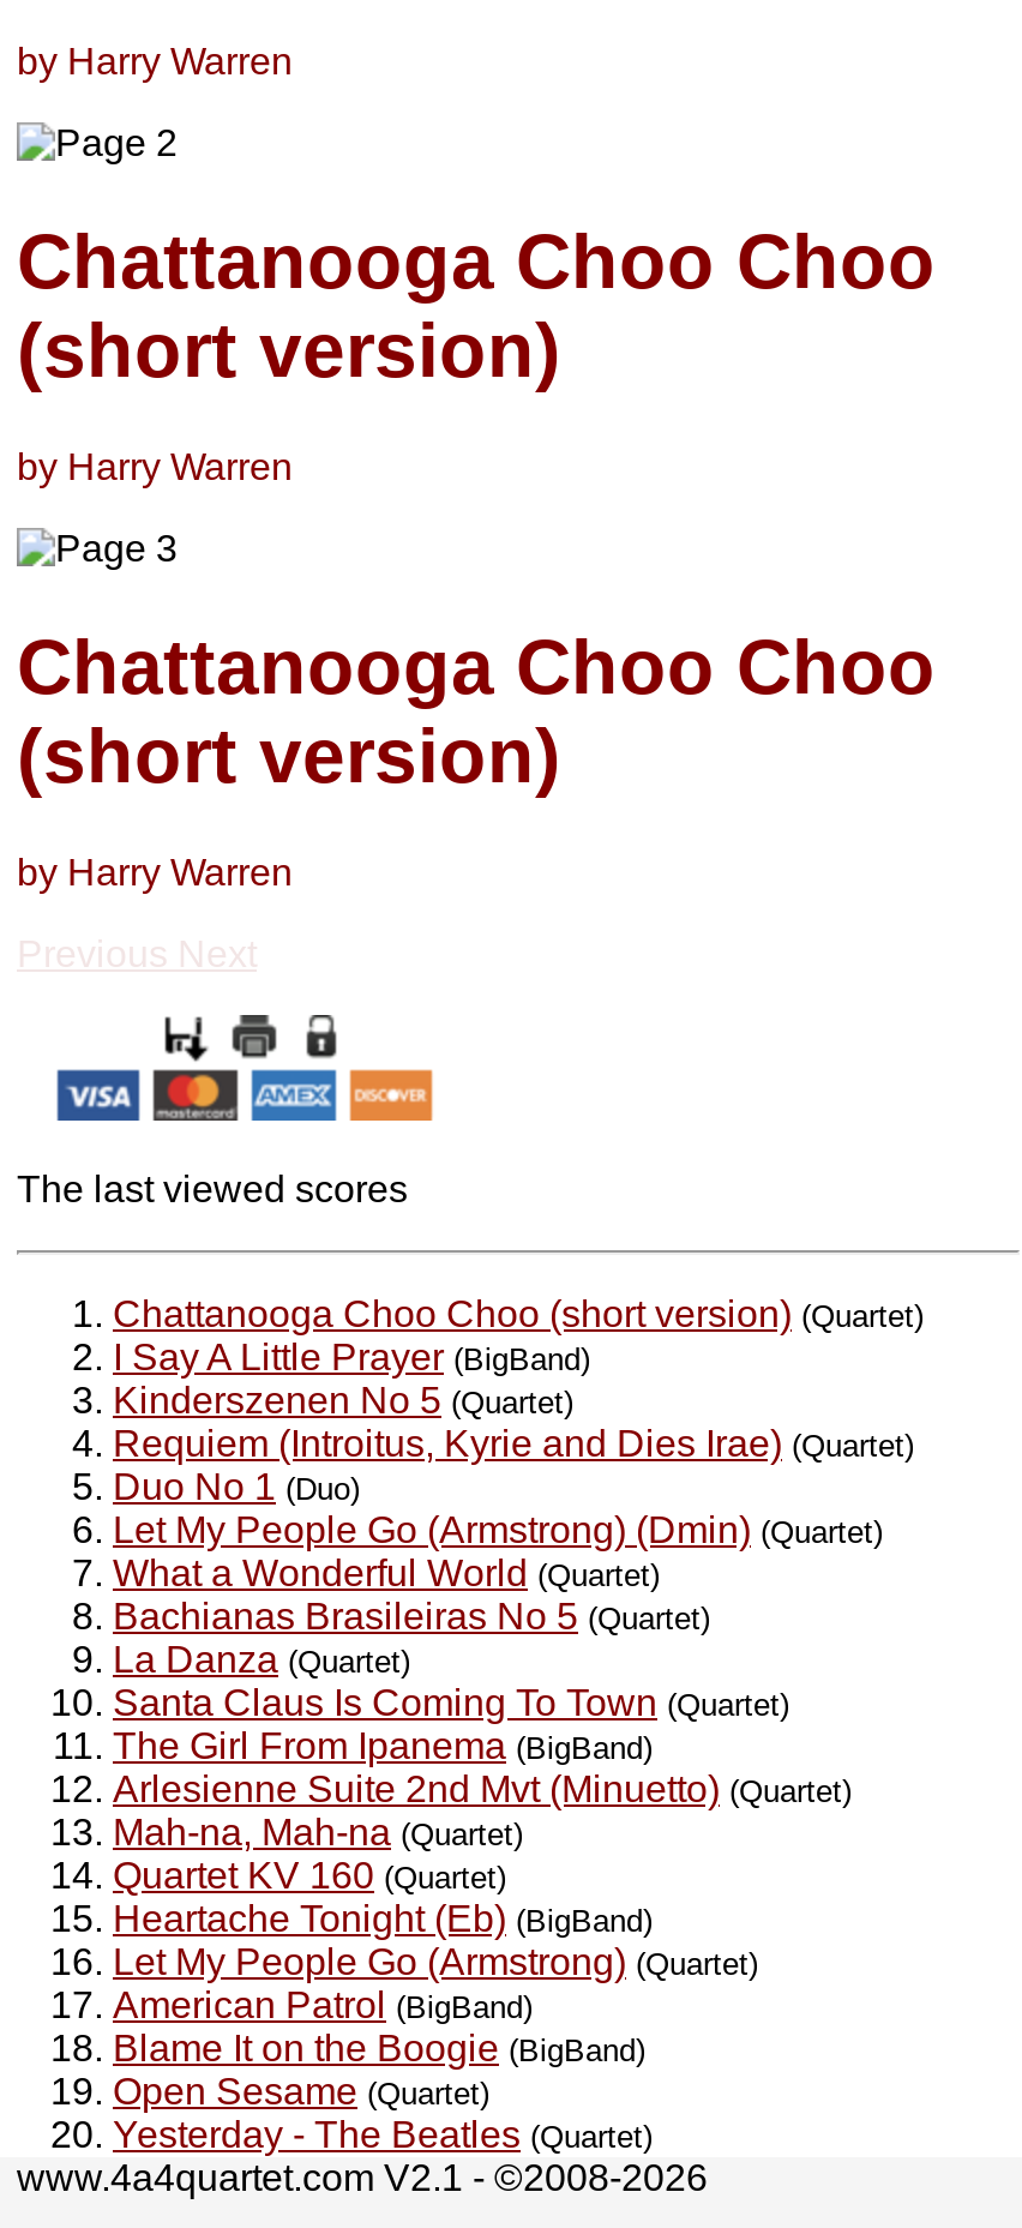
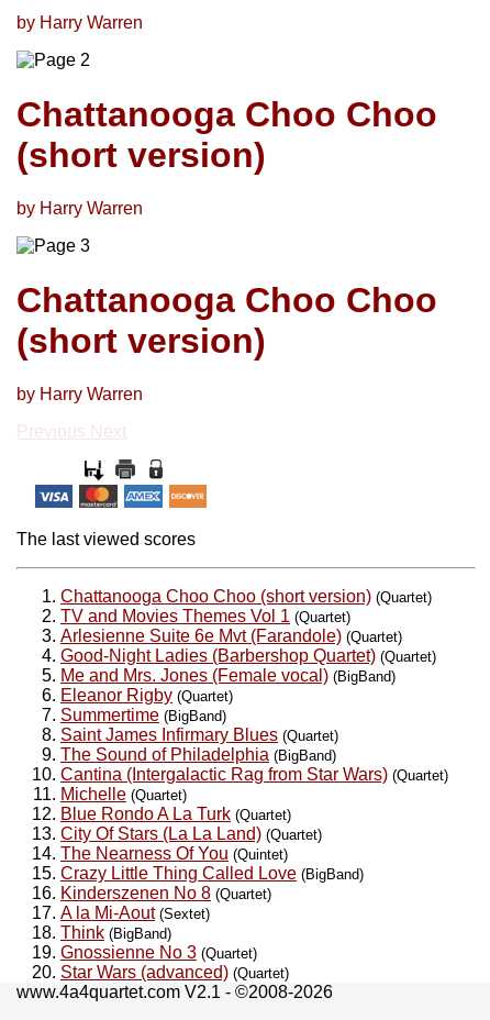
[113,1336,914,2155] I Say A Little Prayer (BigBand) | Kinderszenen No 5 (Quartet) | Requiem (Introitus, Kyrie and Dies Irae) (Quartet) | Duo No 1 (Duo) | Let My People Go (Armstrong) (Dmin) (Quartet) | What a Wonderful World (Quartet) | Bachianas Brasileiras No 5 (Quartet) | La Danza (Quartet) | Santa Claus Is Coming To Town (Quartet) | The Girl From Ipanema (BigBand) | Arlesienne Suite 2nd Mvt (Minuetto) (Quartet) | Mah-na, Mah-na (Quartet) | Quartet KV 160 (Quartet) | Heartache Tonight (Eb) (BigBand) | Let My People Go (Armstrong) (Quartet) | American Patrol (BigBand) | Blame It on the Boogie (BigBand) | Open Sesame (Quartet) | Yesterday - The Beatles (Quartet) -> [60,607,448,981] TV and Movies Themes Vol 1 (Quartet) | Arlesienne Suite 6e Mvt (Farandole) (Quartet) | Good-Night Ladies (Barbershop Quartet) (Quartet) | Me and Mrs. Jones (Female vocal) (BigBand) | Eleanor Rigby (Quartet) | Summertime (BigBand) | Saint James Infirmary Blues (Quartet) | The Sound of Philadelphia (BigBand) | Cantina (Intergalactic Rag from Star Wars) (Quartet) | Michelle (Quartet) | Blue Rondo A La Turk (Quartet) | City Of Stars (La La Land) (Quartet) | The Nearness Of You (Quintet) | Crazy Little Thing Called Love (BigBand) | Kinderszenen No 8 (Quartet) | A la Mi-Aout (Sextet) | Think (BigBand) | Gnossienne No 3 (Quartet) | Star Wars (advanced) (Quartet)

